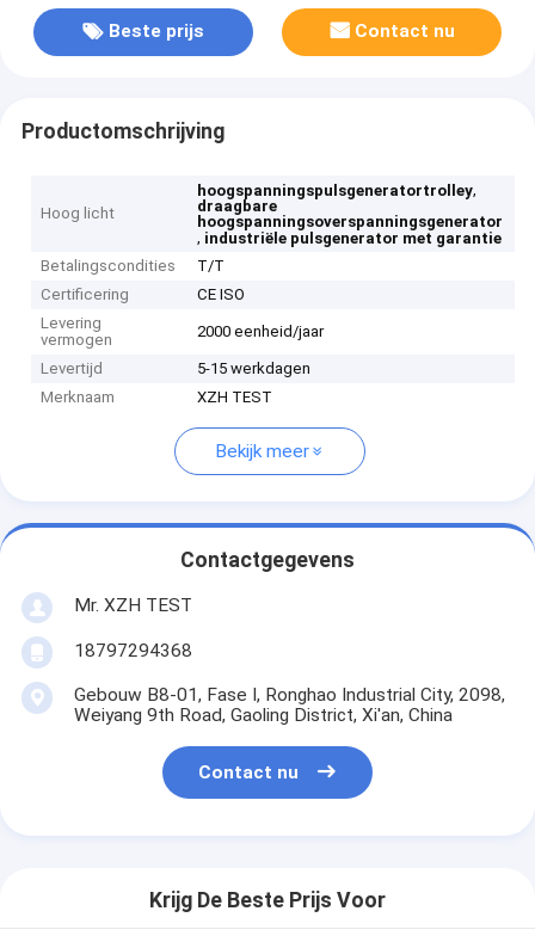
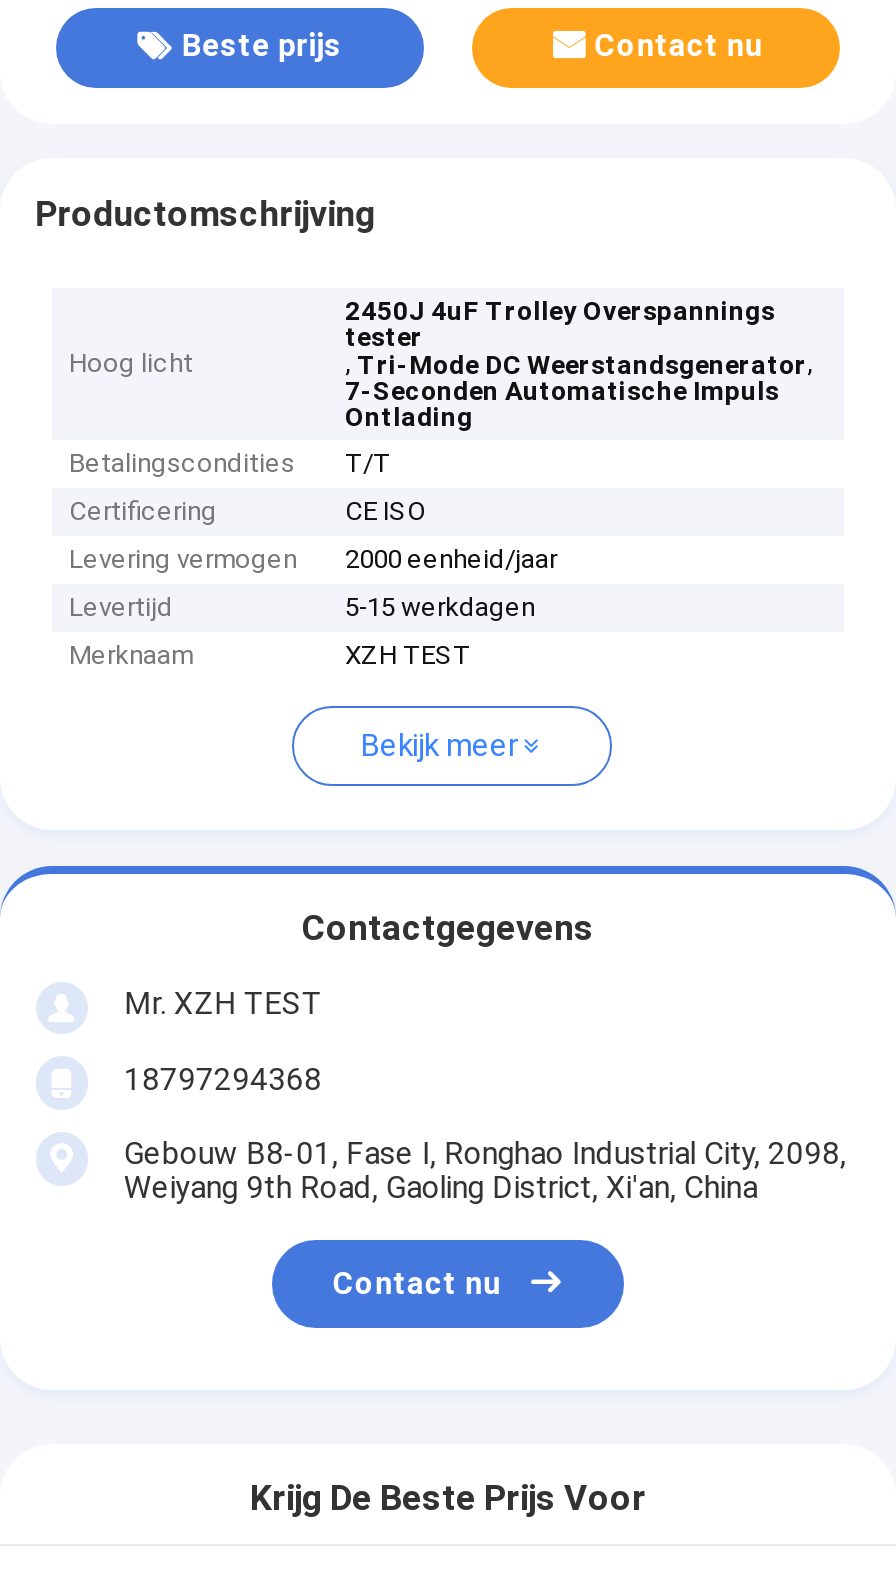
[198,180,503,247] hoogspanningspulsgeneratortrolley, | draagbare | hoogspanningsoverspanningsgenerator | , industriële pulsgenerator met garantie -> [345,296,813,432] 2450J 4uF Trolley Overspannings | tester | , Tri-Mode DC Weerstandsgenerator, | 7-Seconden Automatische Impuls | Ontlading

